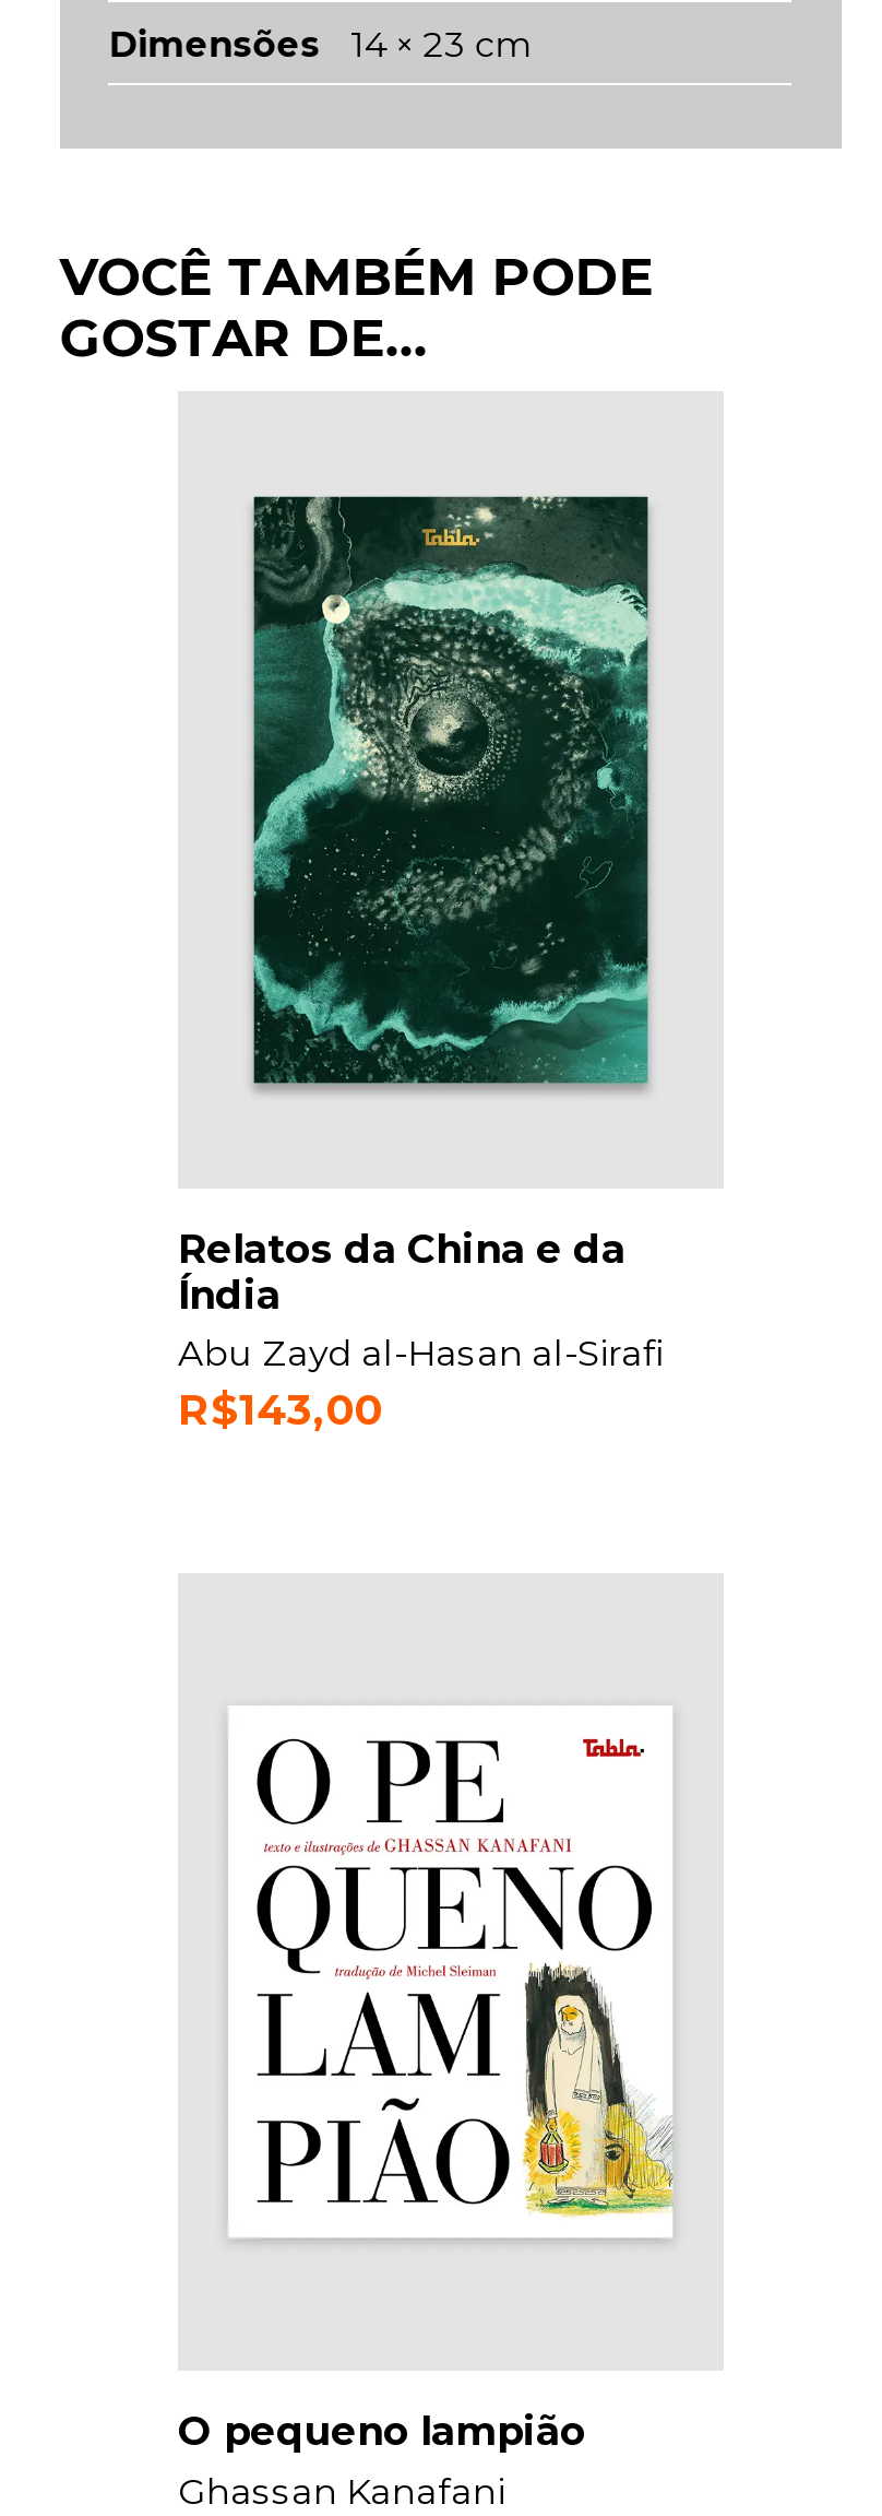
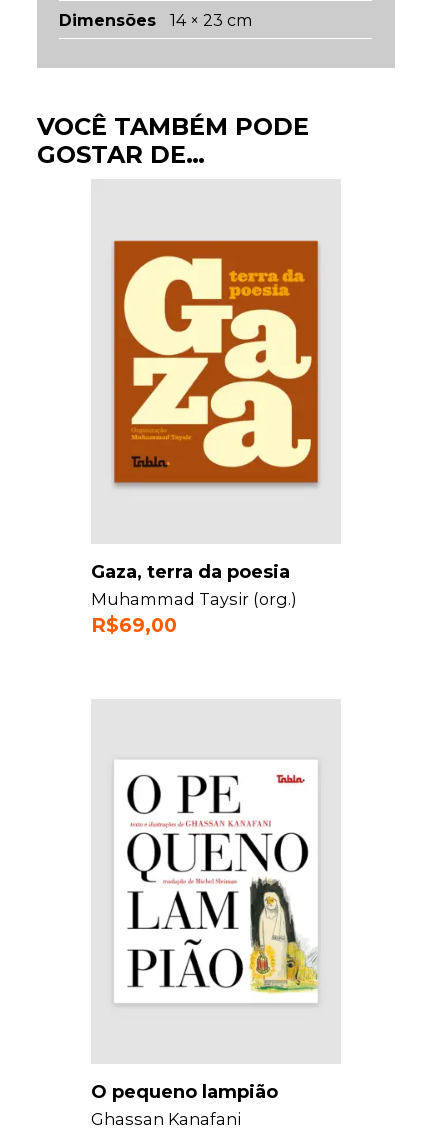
[228,494,676,1095] [image] -> [112,227,320,487] [image]
[178,1225,665,1436] Relatos da China e da | Índia | Abu Zayd al-Hasan al-Sirafi | R$143,00 -> [91,561,297,637] Gaza, terra da poesia | Muhammad Taysir (org.) | R$69,00

